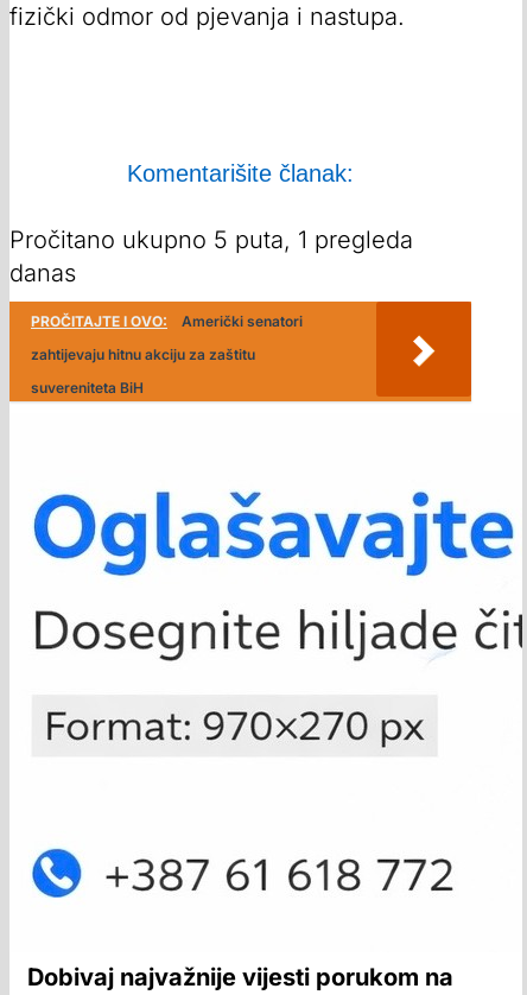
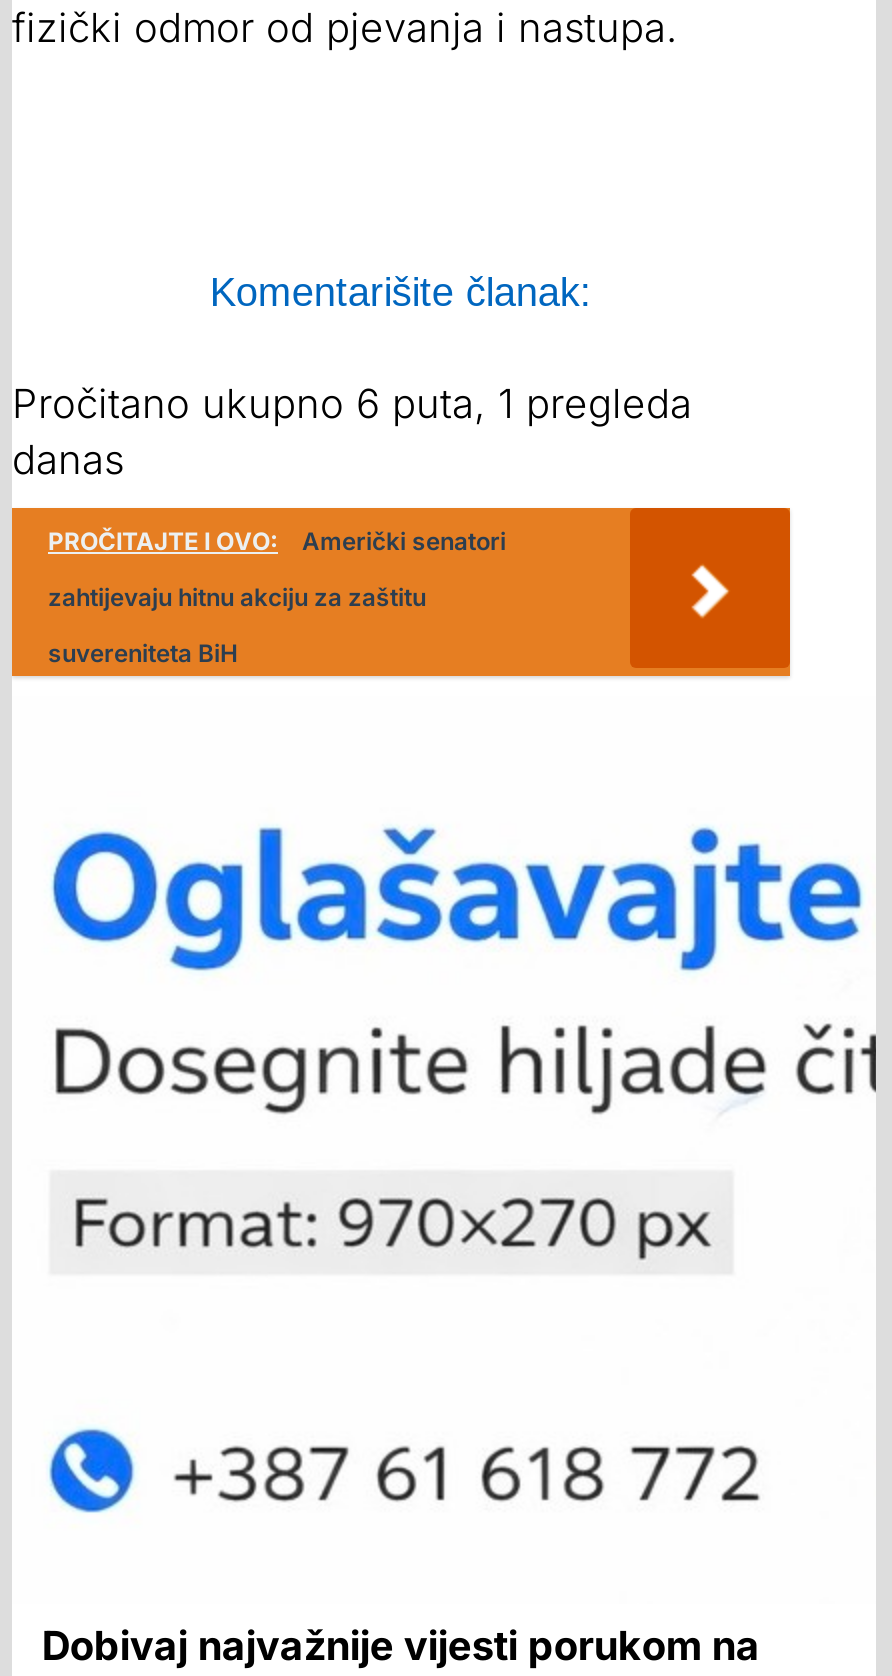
[9,225,413,254] Pročitano ukupno 5 puta, 1 pregleda -> [12,380,692,428] Pročitano ukupno 6 puta, 1 pregleda

